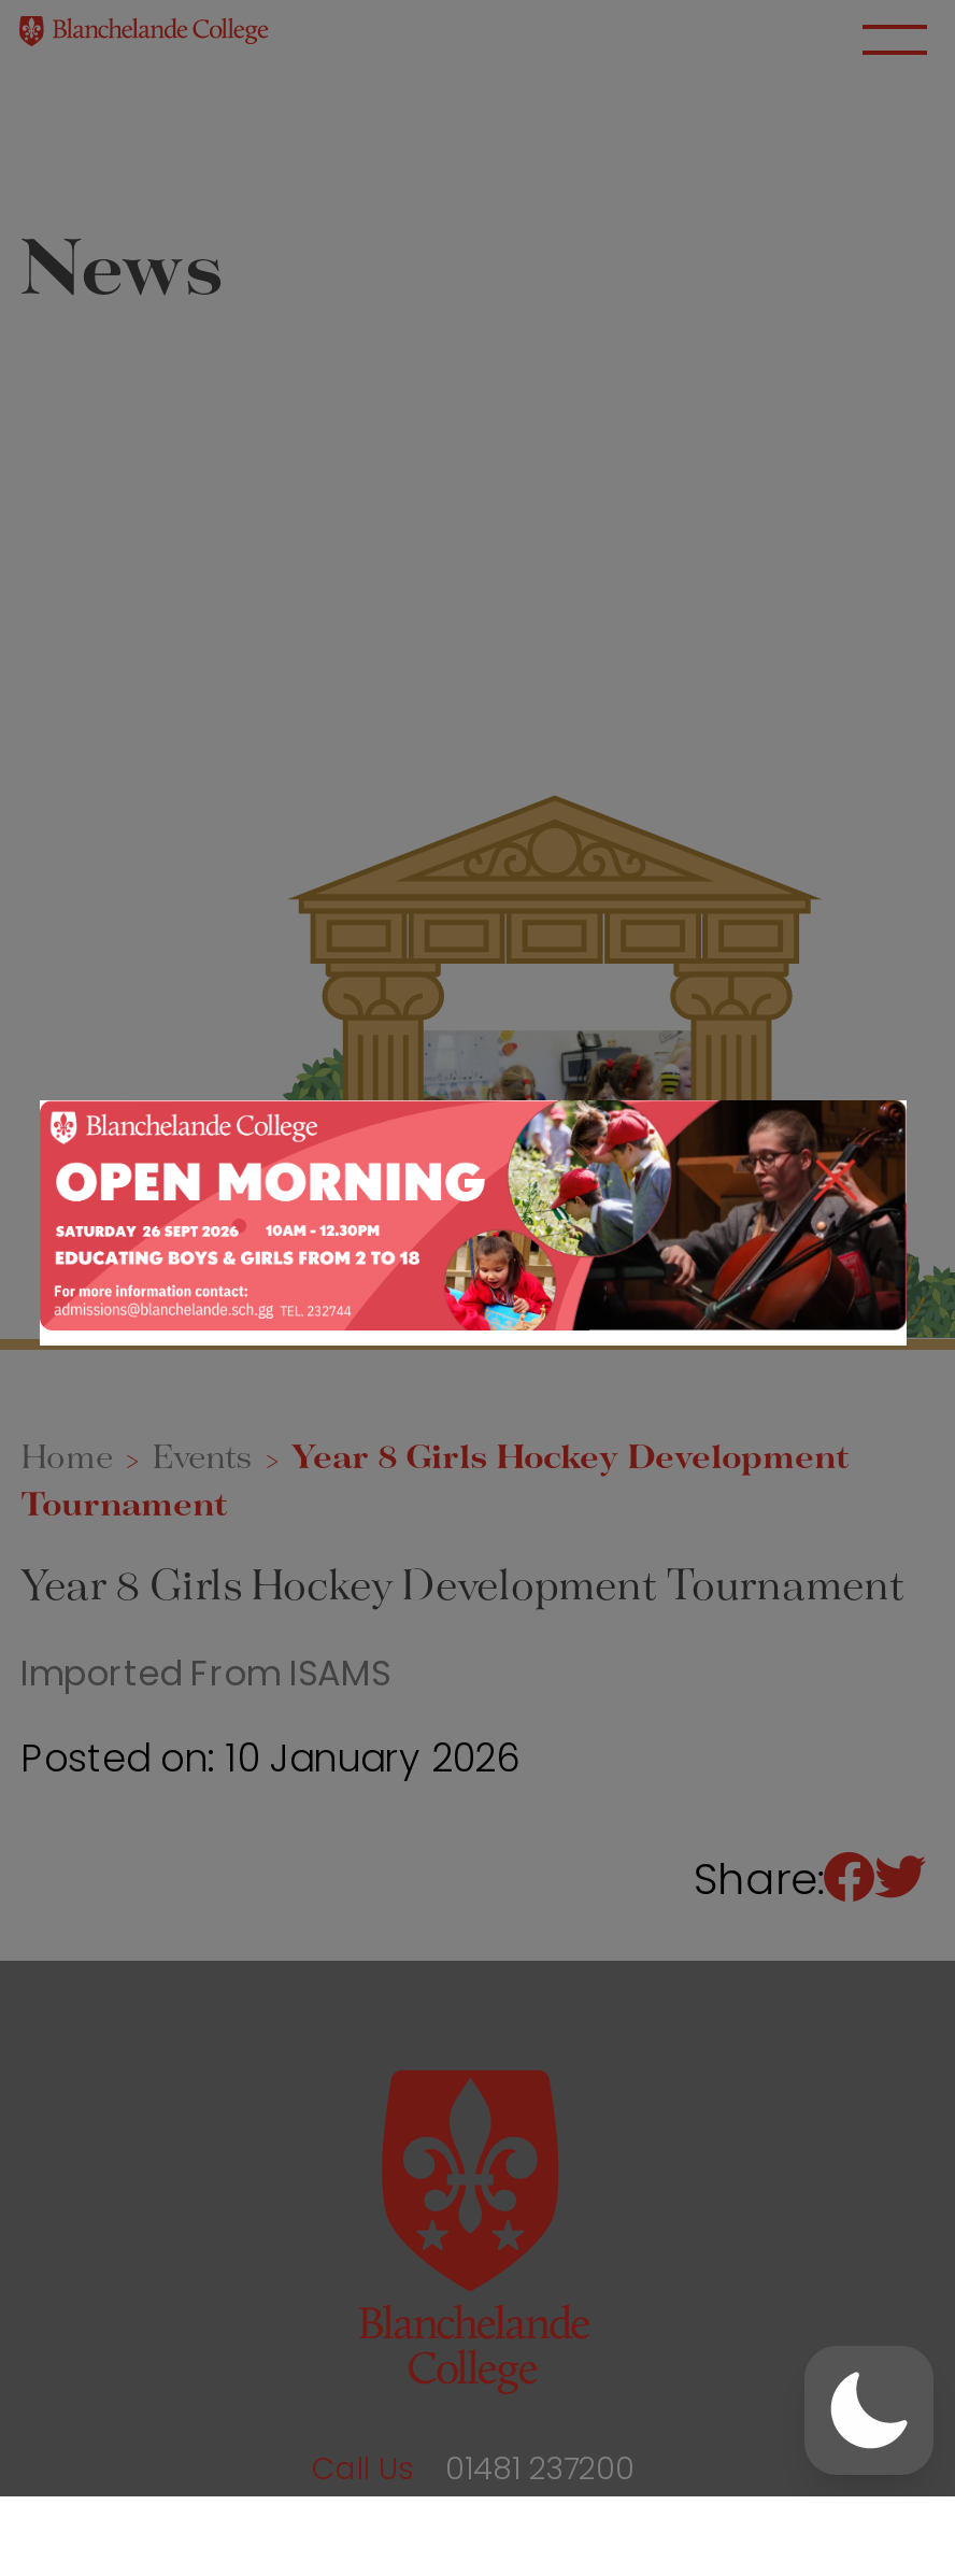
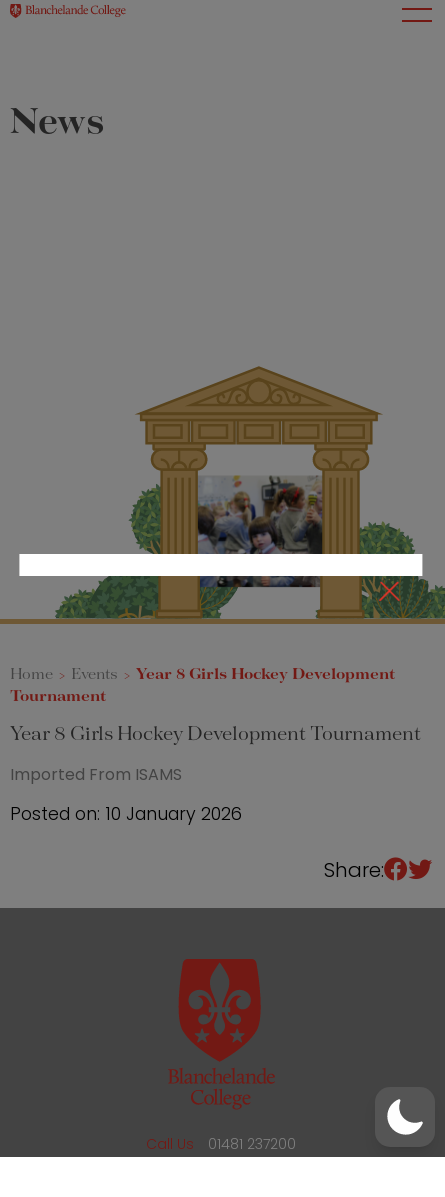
[39,1098,910,1348] [image] -> [18,508,423,623] [image]

